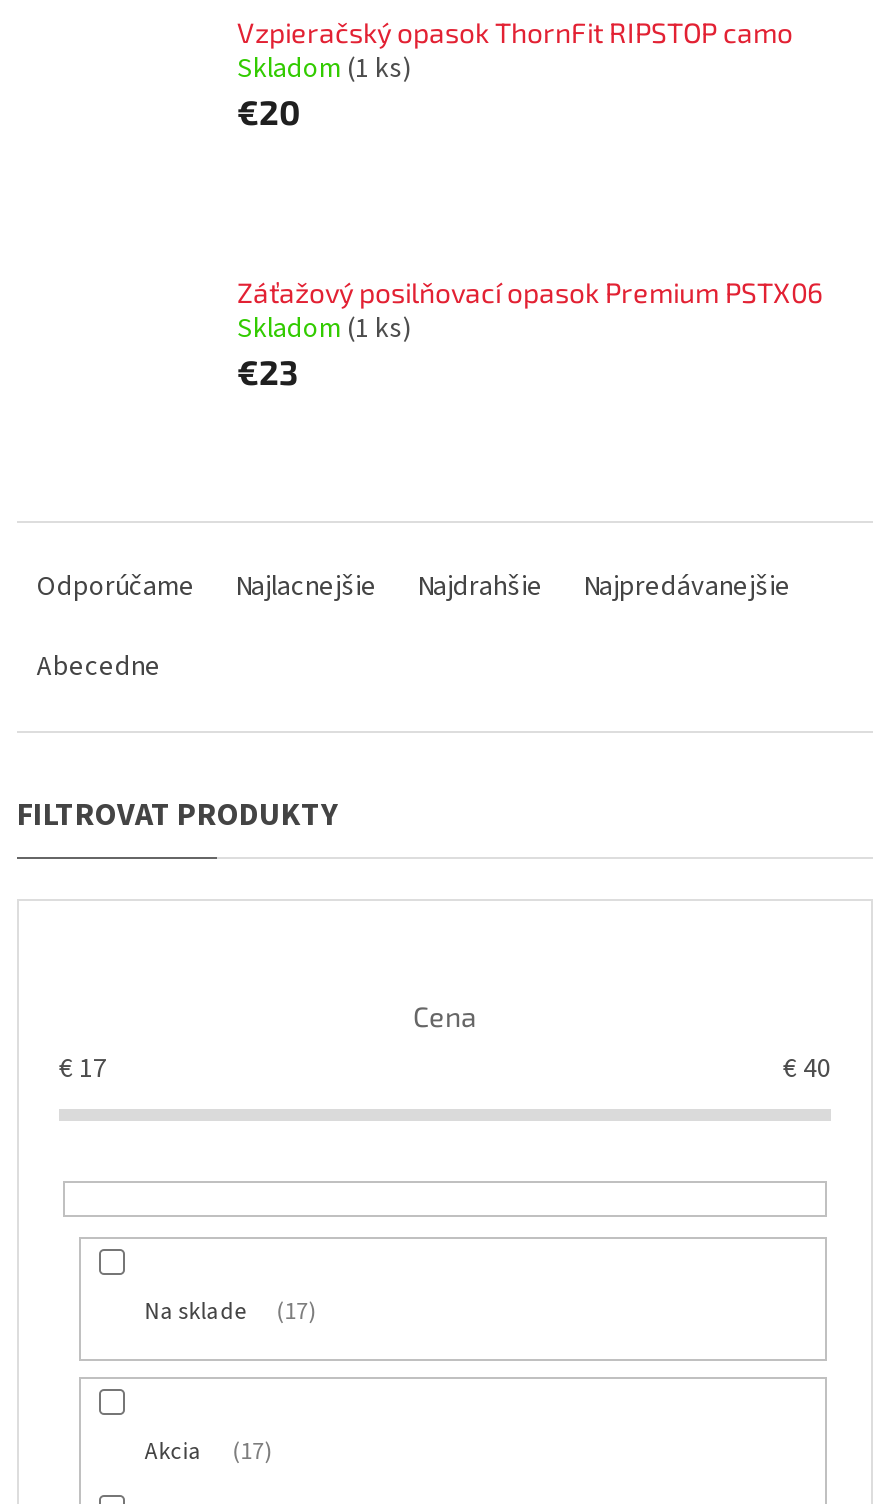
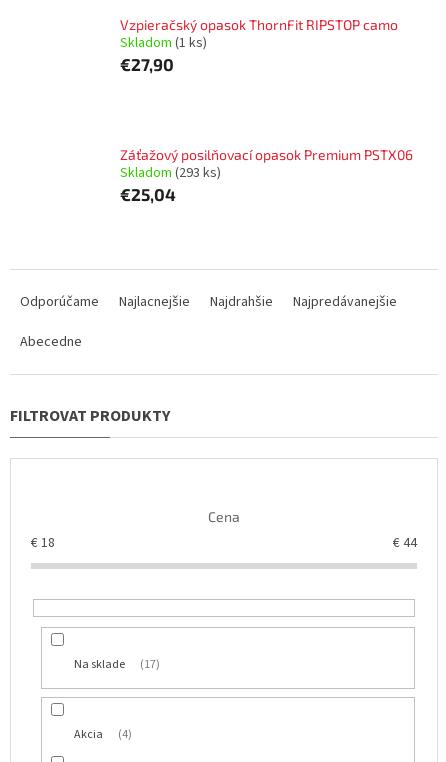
[237,91,301,131] €20 -> [120,54,174,74] €27,90
[237,309,411,349] Skladom(1 ks) -> [120,163,221,183] Skladom(293 ks)
[237,351,299,391] €23 -> [120,184,176,204] €25,04
[59,1050,107,1090] €17 -> [31,533,55,553] €18
[783,1050,831,1090] €40 -> [393,533,417,553] €44
[145,1435,264,1469] Akcia 17 -> [74,726,128,743] Akcia 4

